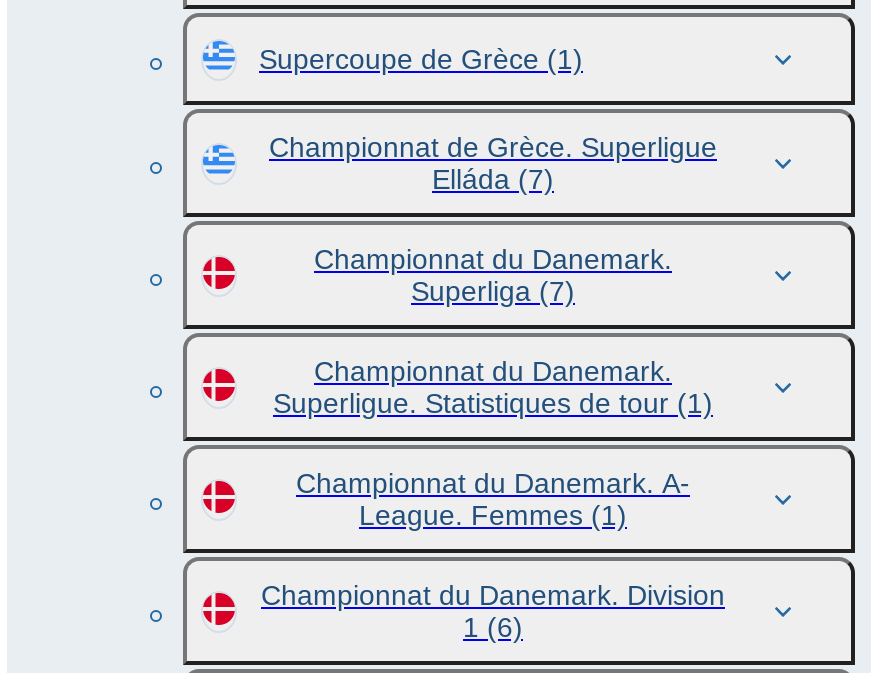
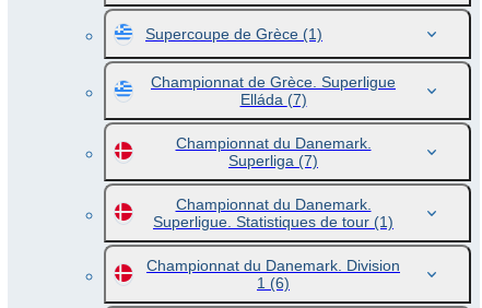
[296,467,690,531] Championnat du Danemark. A- | League. Femmes (1) -> none

